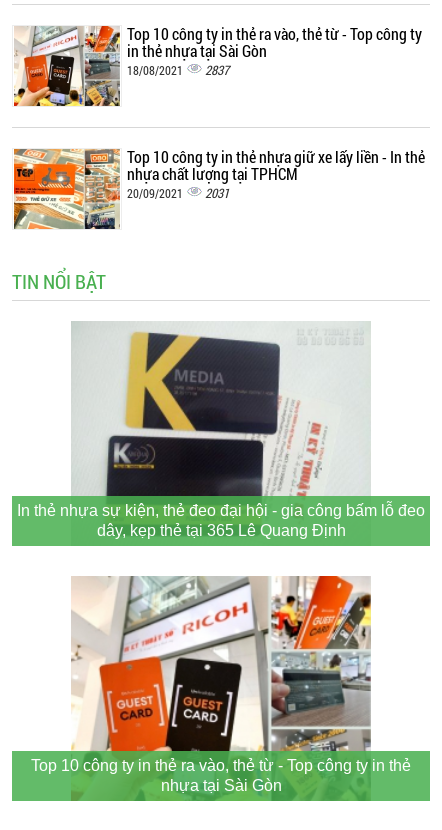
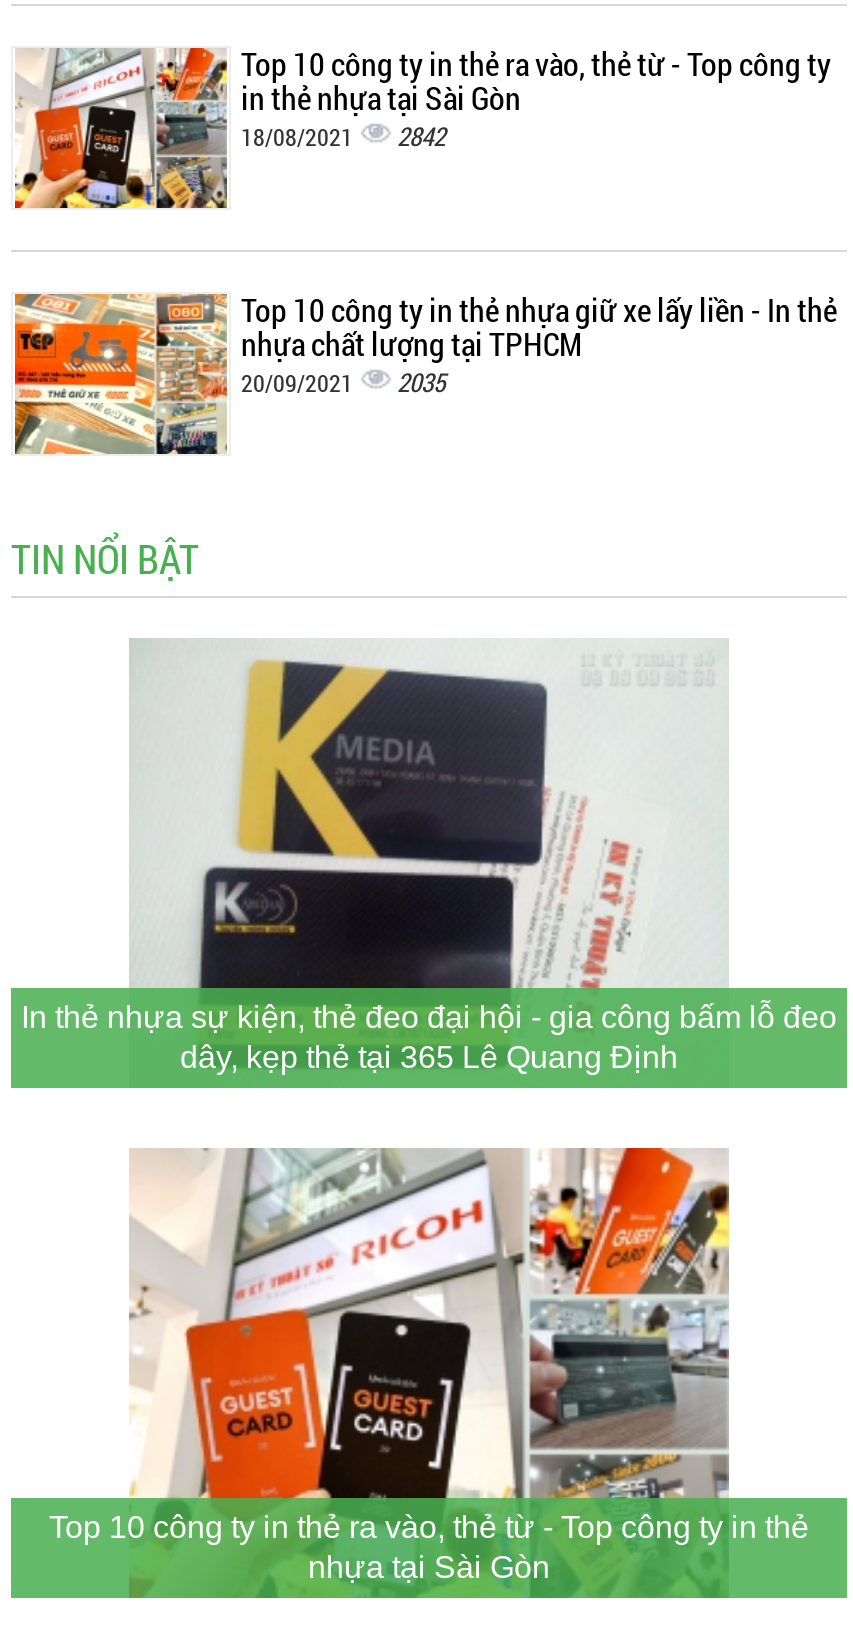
[127,61,229,79] 18/08/2021 2837 -> [241,118,445,154] 18/08/2021 2842
[127,184,229,202] 20/09/2021 2031 -> [241,364,445,400] 20/09/2021 2035

